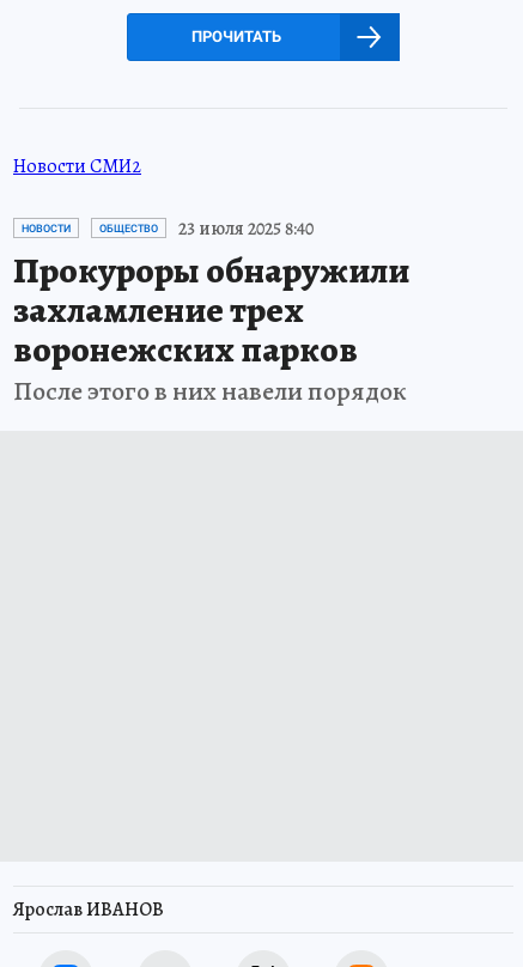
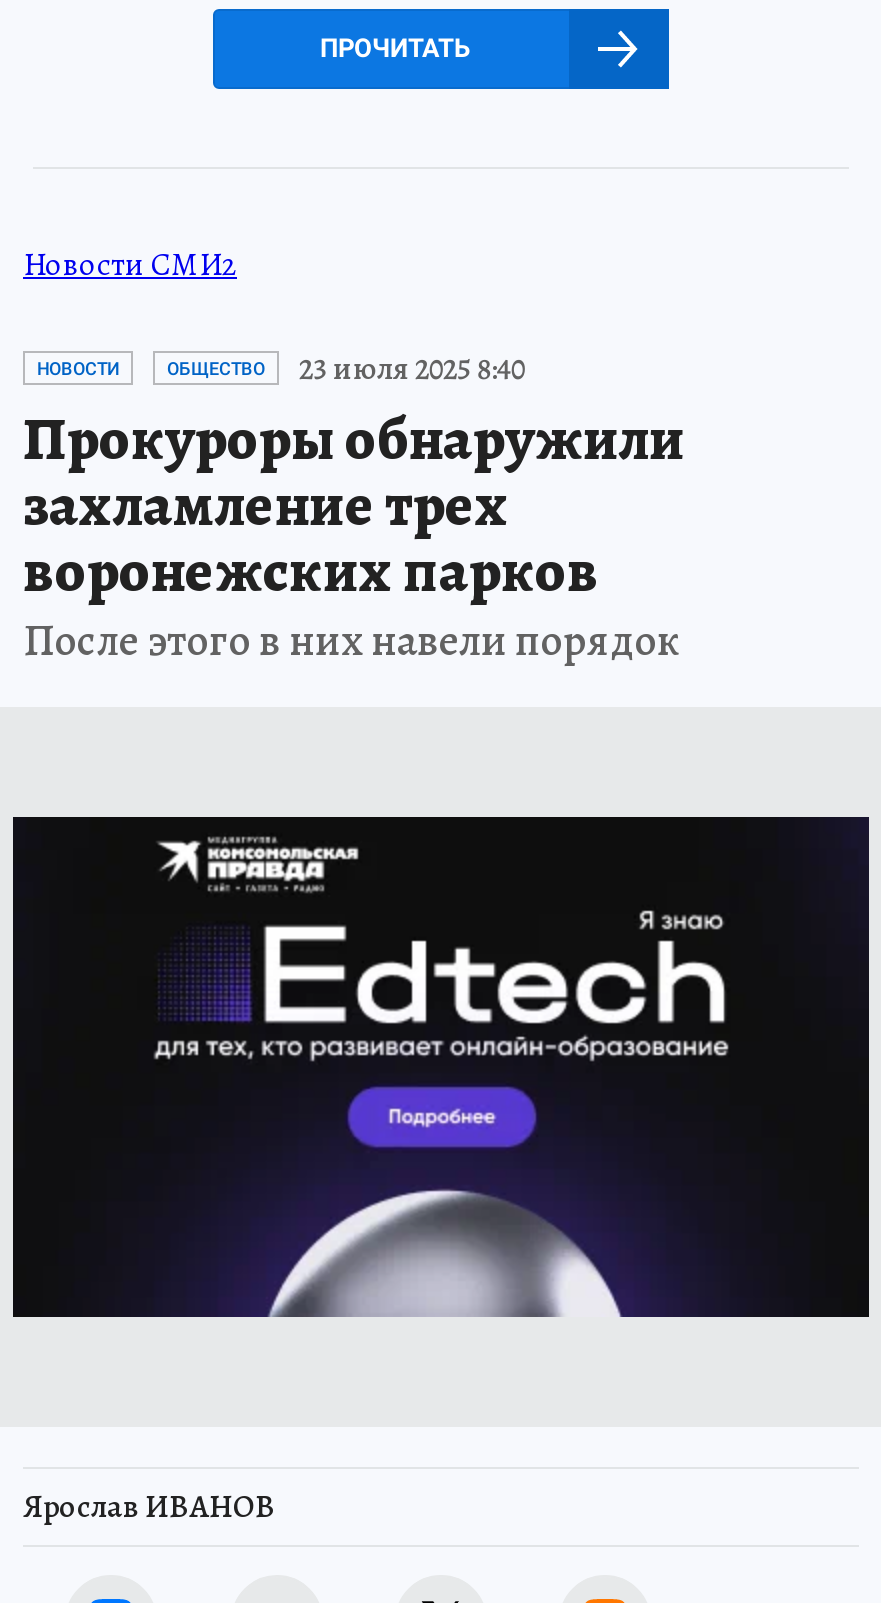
none -> [11,815,871,1319] [image]

